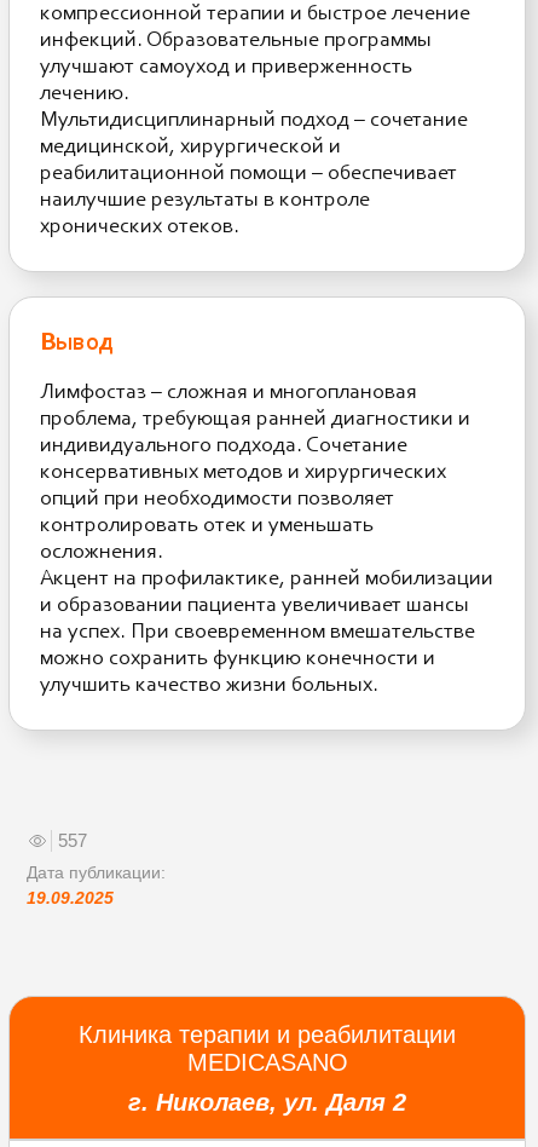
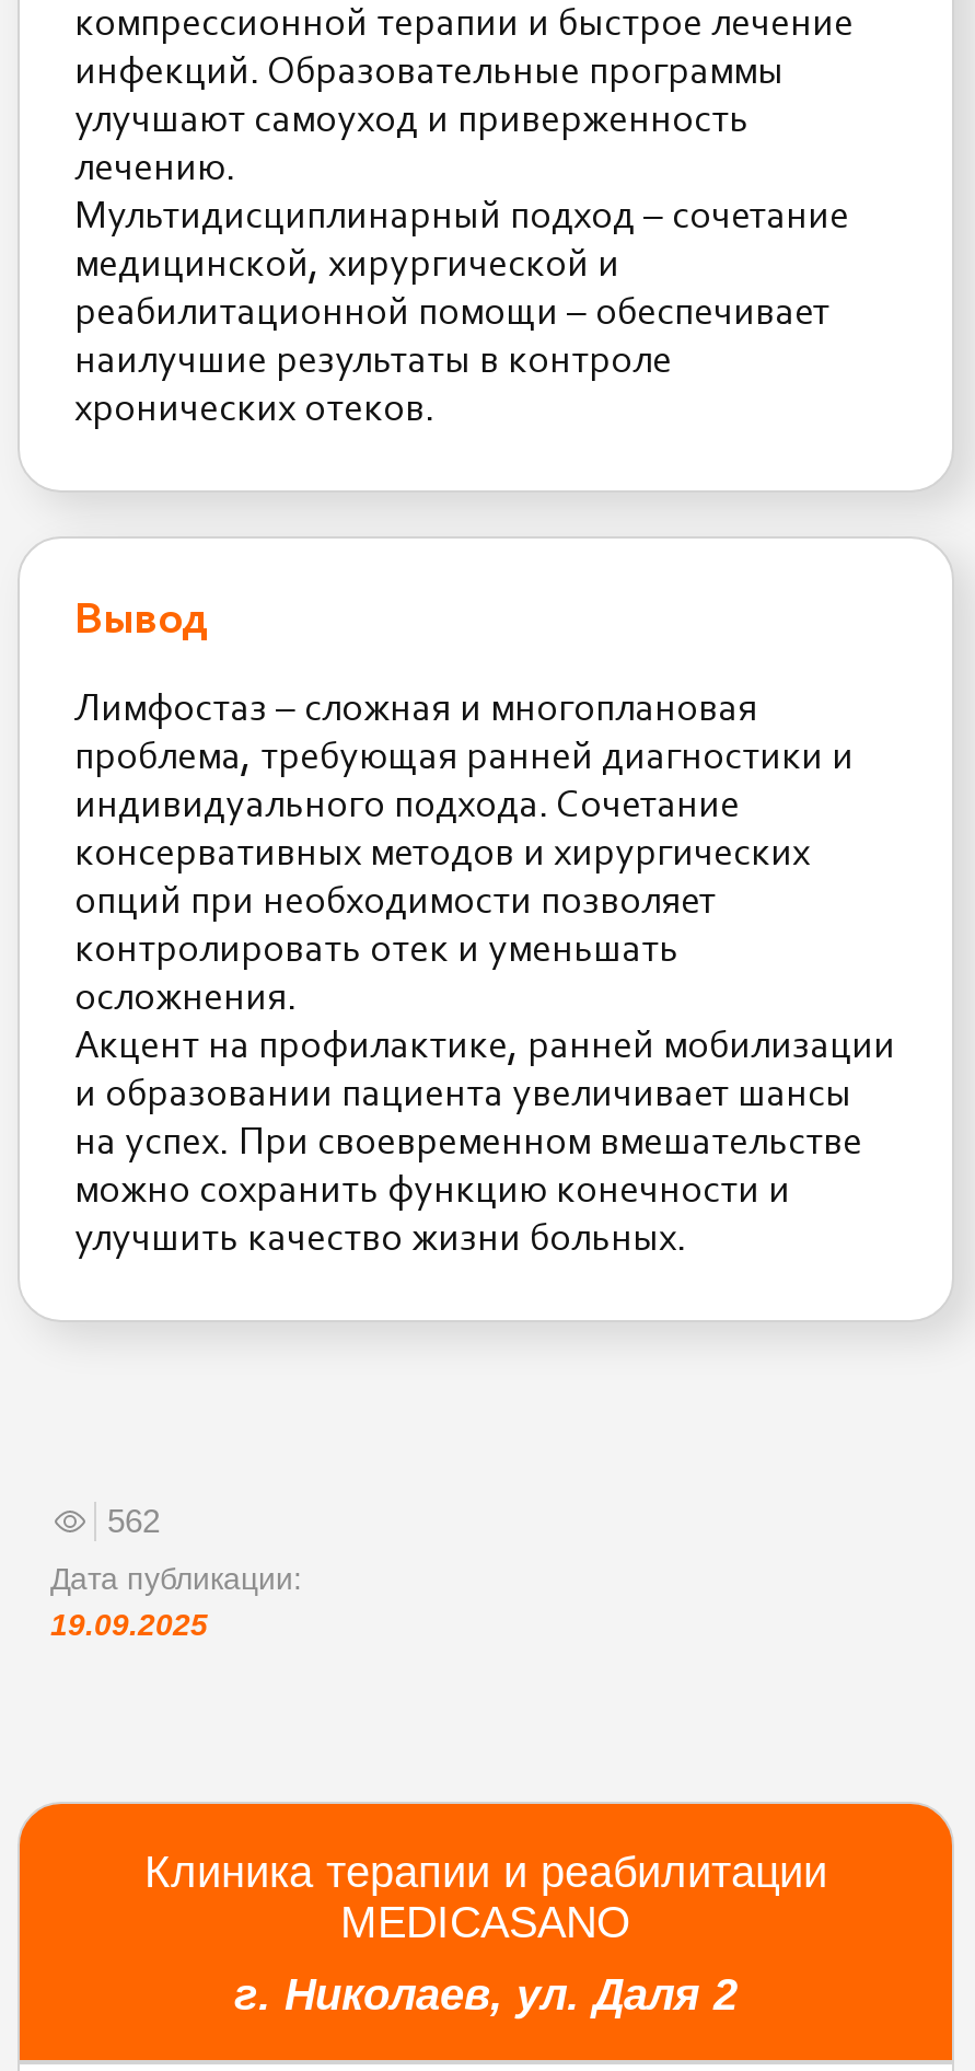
[58,831,87,851] 557 -> [107,1503,160,1540] 562

